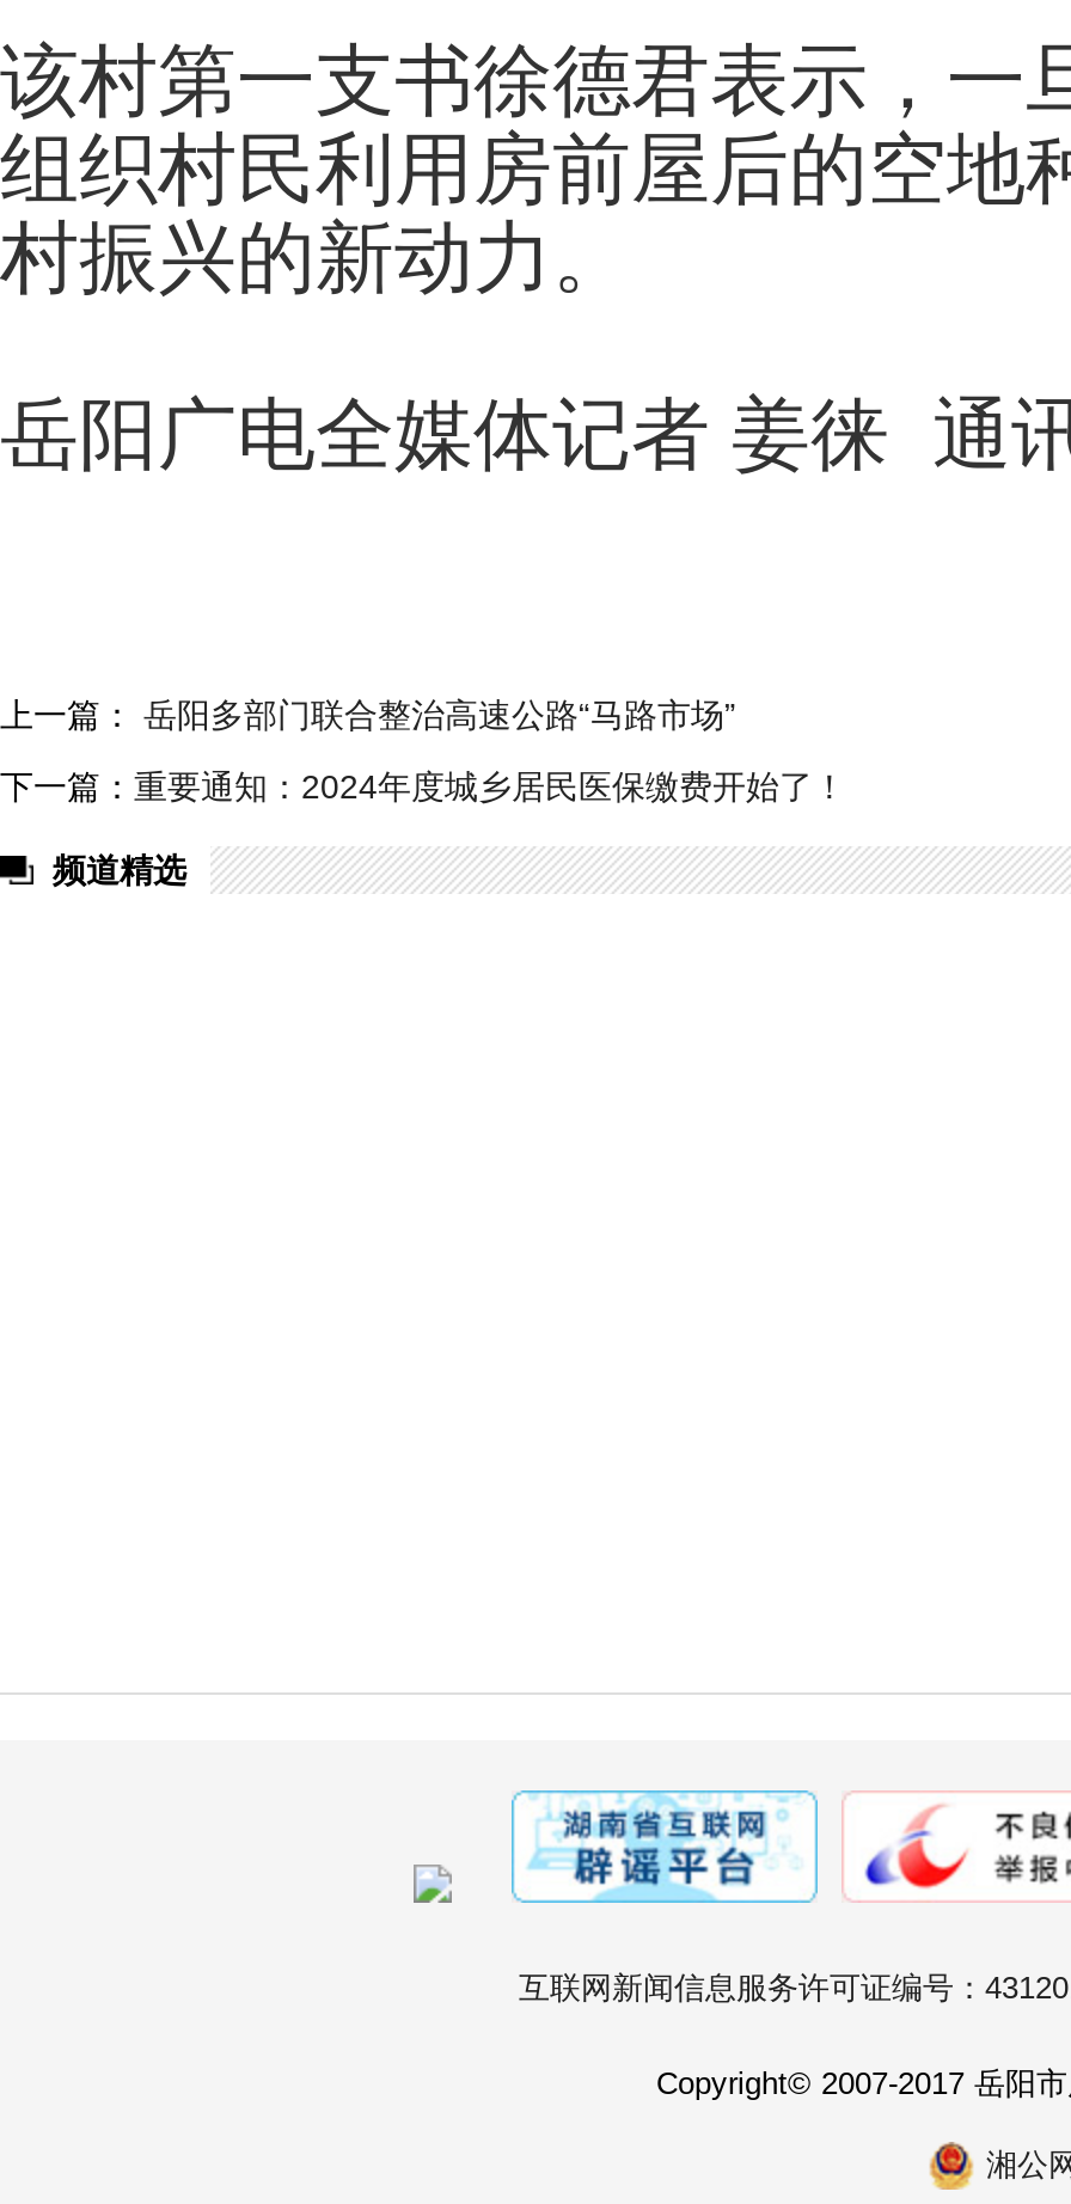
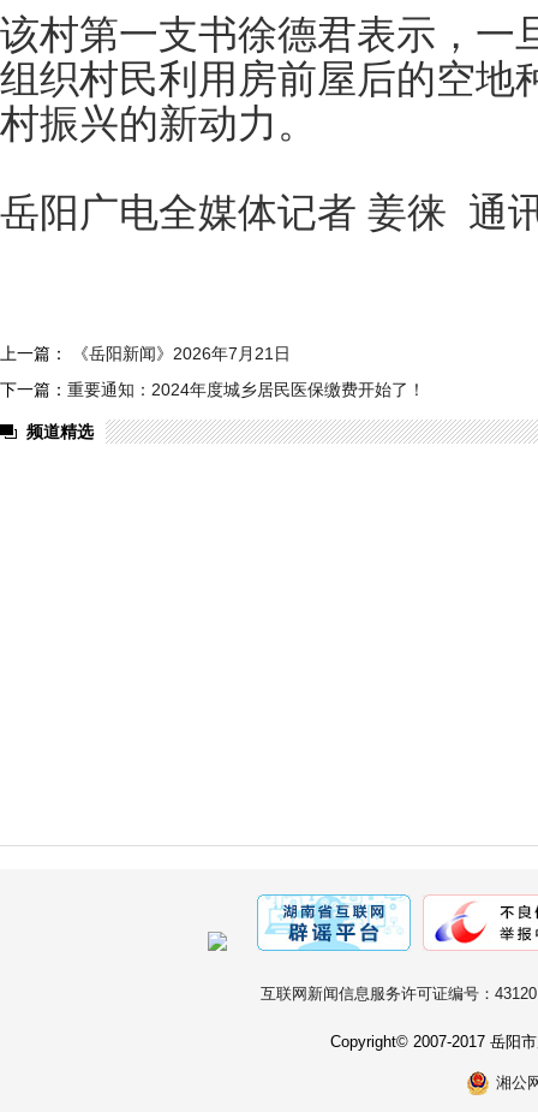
[0,696,736,734] 上一篇：岳阳多部门联合整治高速公路“马路市场” -> [0,344,291,363] 上一篇：《岳阳新闻》2026年7月21日

